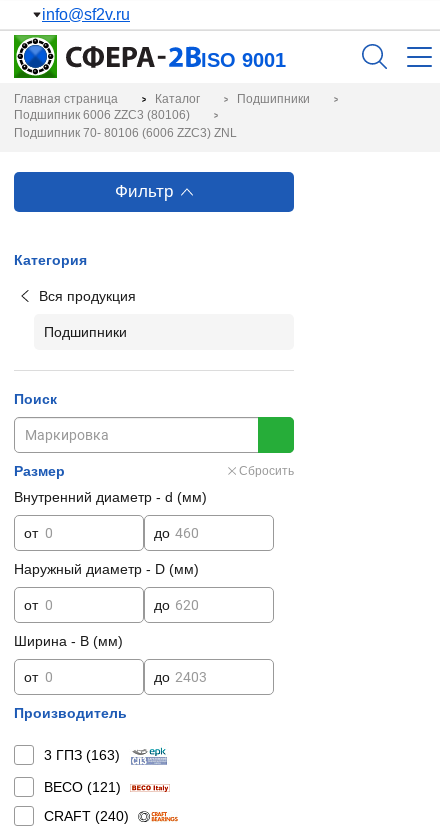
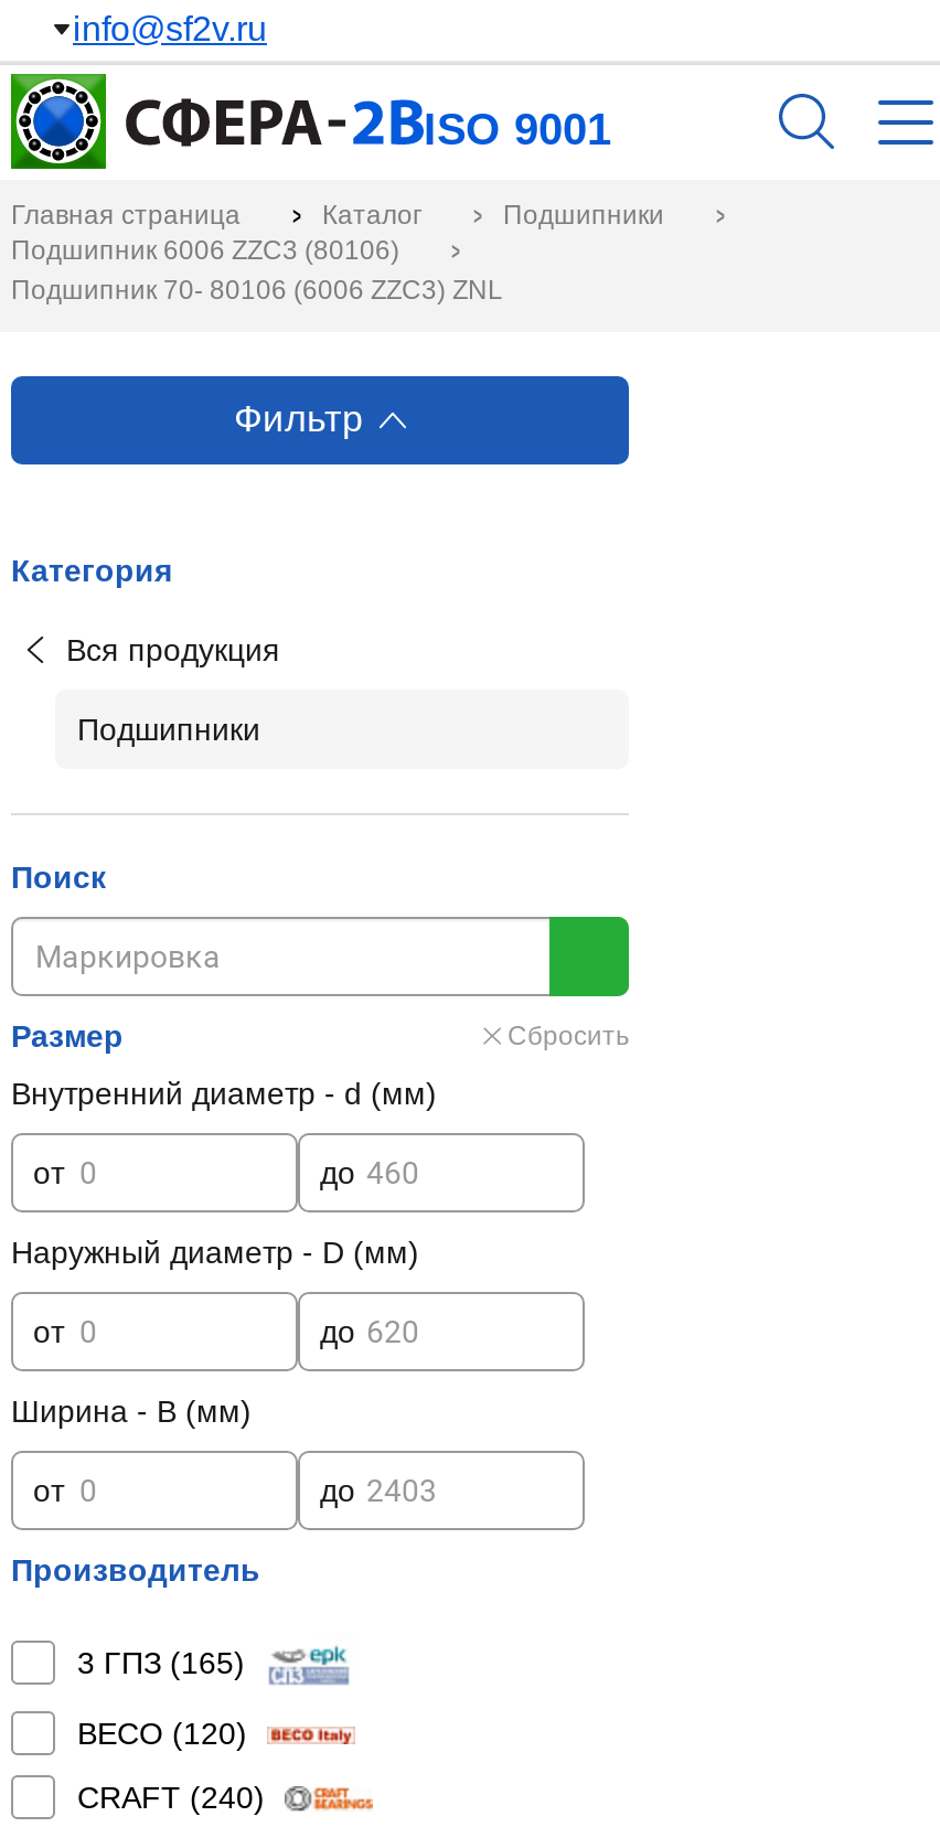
[44,747,120,763] 3 ГПЗ (163) -> [77,1645,245,1681] 3 ГПЗ (165)
[44,779,121,795] BECO (121) -> [77,1716,247,1751] BECO (120)

